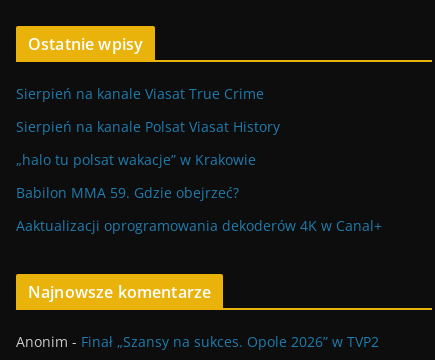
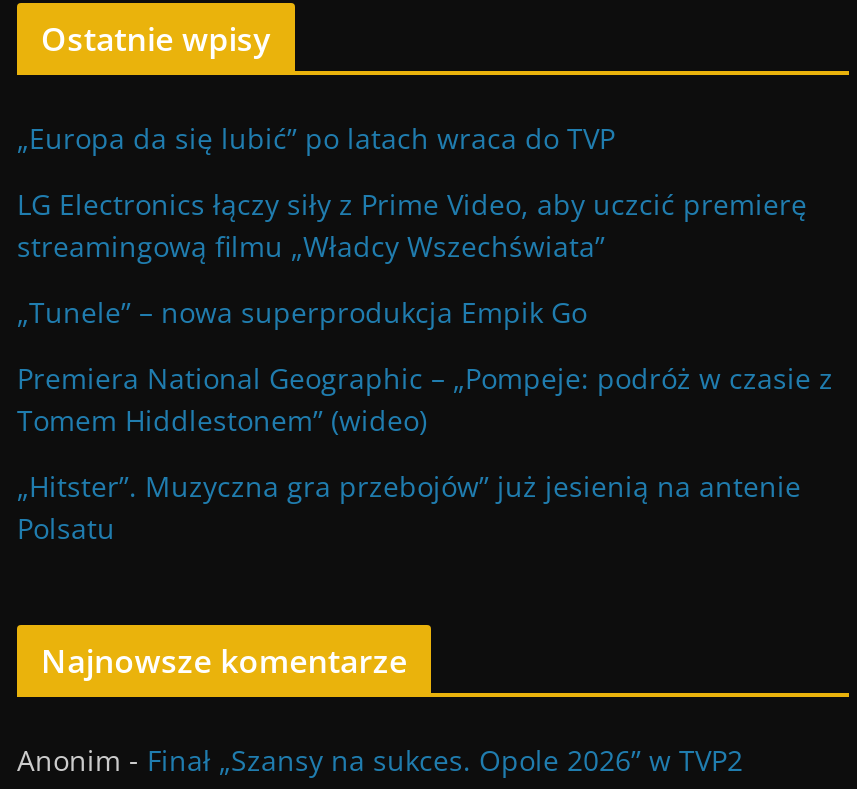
[16,84,264,103] Sierpień na kanale Viasat True Crime -> [17,119,615,157] „Europa da się lubić” po latach wraca do TVP
[16,117,280,136] Sierpień na kanale Polsat Viasat History -> [17,185,807,265] LG Electronics łączy siły z Prime Video, aby uczcić premierę | streamingową filmu „Władcy Wszechświata”
[16,150,256,169] „halo tu polsat wakacje” w Krakowie -> [17,293,587,331] „Tunele” – nowa superprodukcja Empik Go
[16,183,239,202] Babilon MMA 59. Gdzie obejrzeć? -> [17,359,833,439] Premiera National Geographic – „Pompeje: podróż w czasie z | Tomem Hiddlestonem” (wideo)
[16,216,382,235] Aaktualizacji oprogramowania dekoderów 4K w Canal+ -> [17,467,801,547] „Hitster”. Muzyczna gra przebojów” już jesienią na antenie | Polsatu

